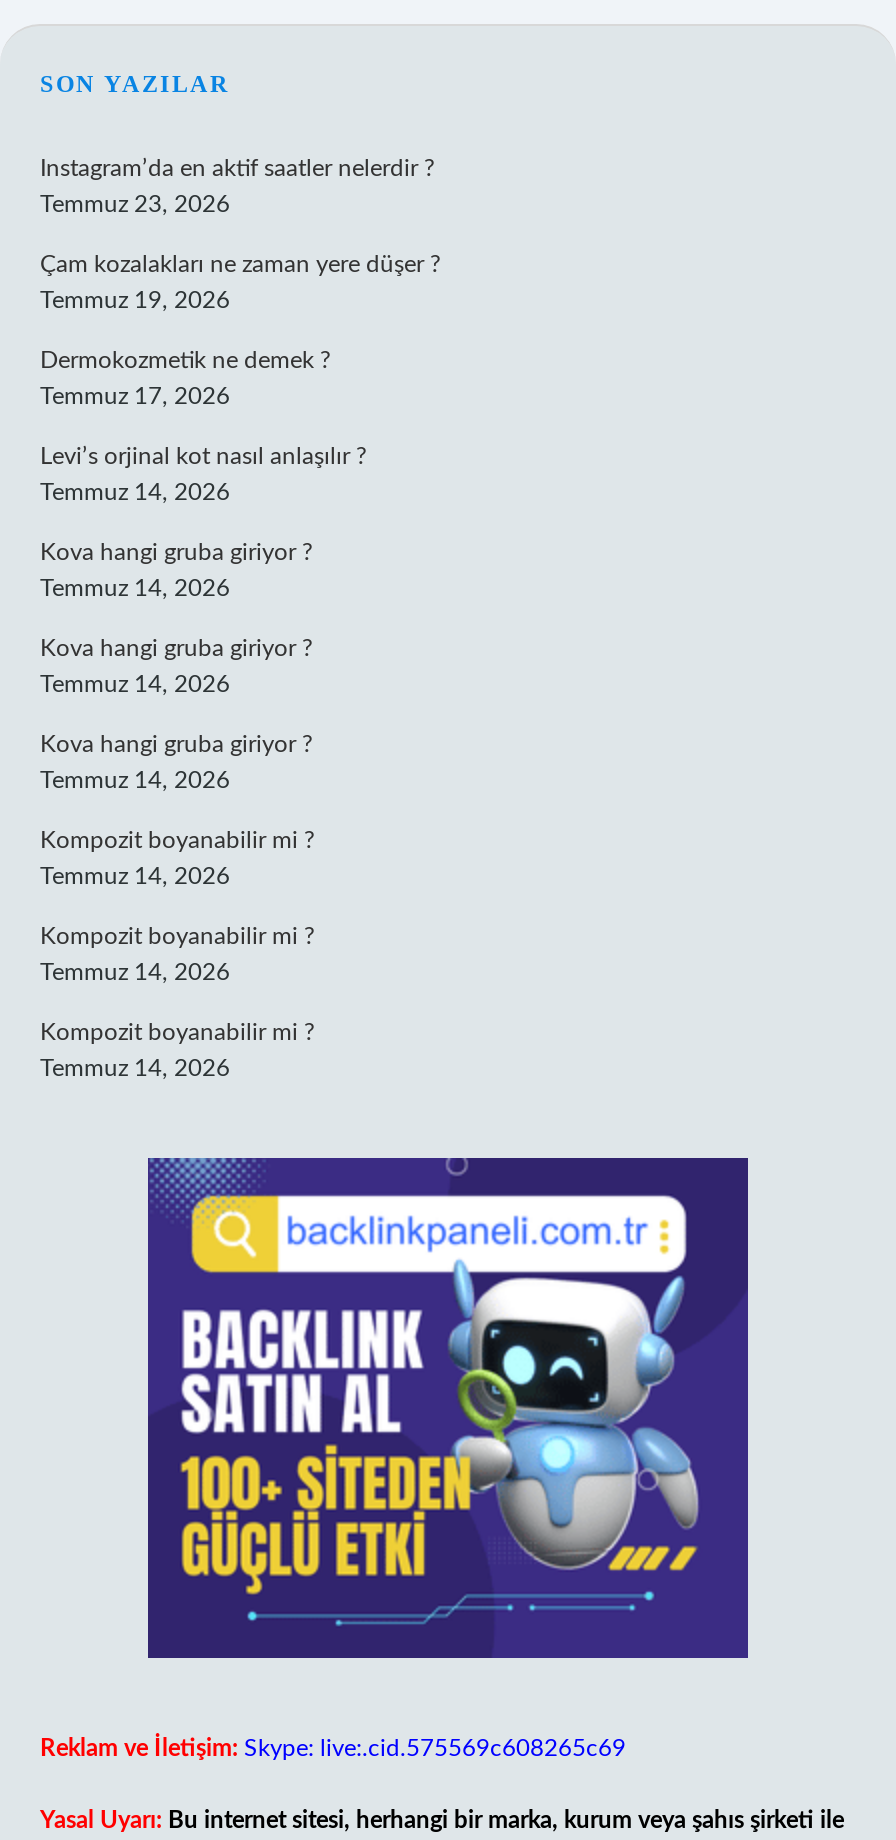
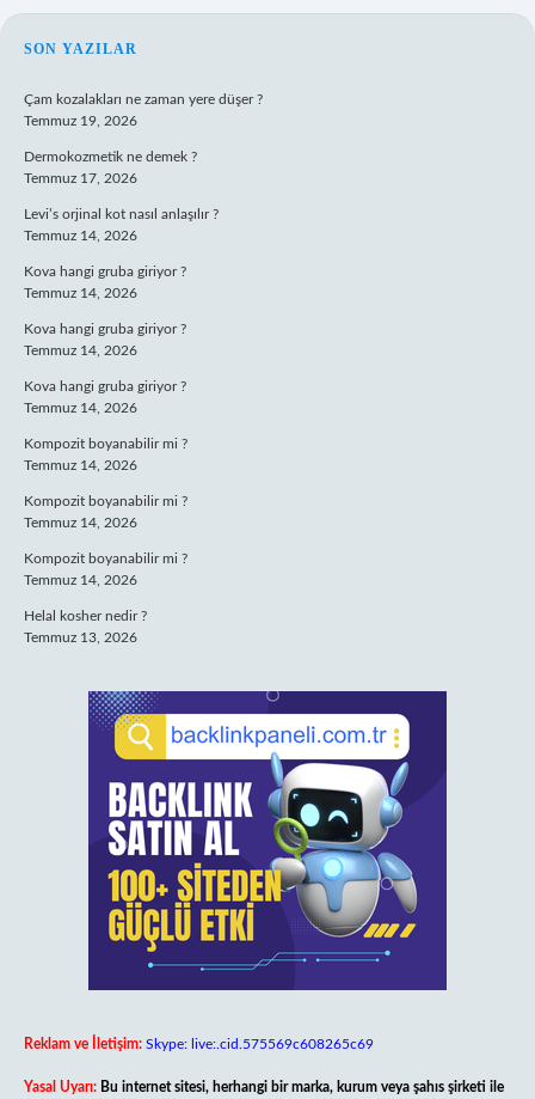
[40,156,434,216] Instagram’da en aktif saatler nelerdir ? | Temmuz 23, 2026 -> none
moved [40,252,440,1080] -> [24,92,263,587]: Çam kozalakları ne zaman yere düşer ? | Temmuz 19, 2026 | Dermokozmetik ne demek ? | ... | Kompozit boyanabilir mi ? | Temmuz 14, 2026
none -> [24,609,147,645] Helal kosher nedir ? | Temmuz 13, 2026

